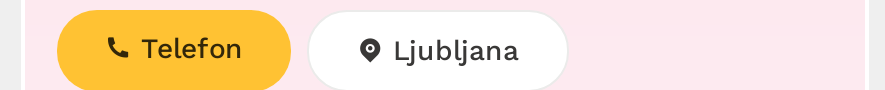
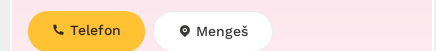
[383,34,519,66] Ljubljana -> [191,23,248,39] Mengeš

